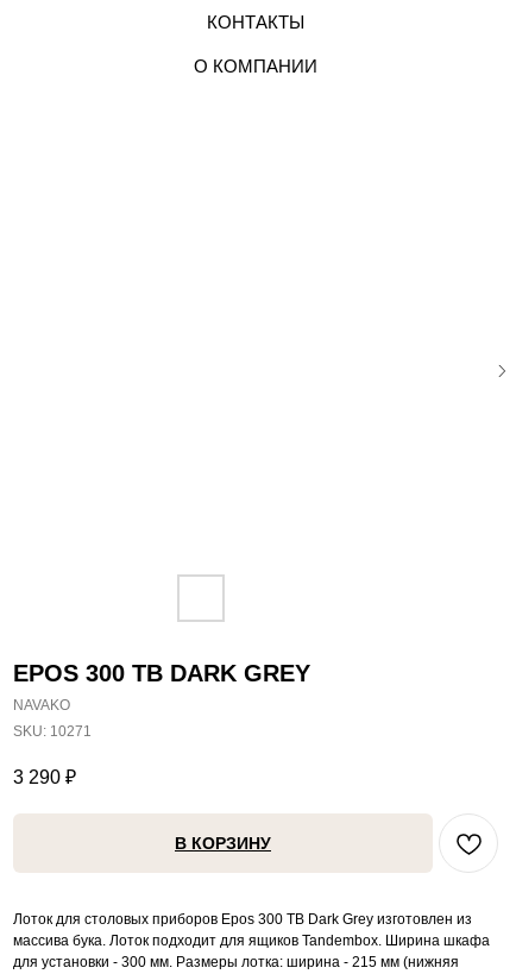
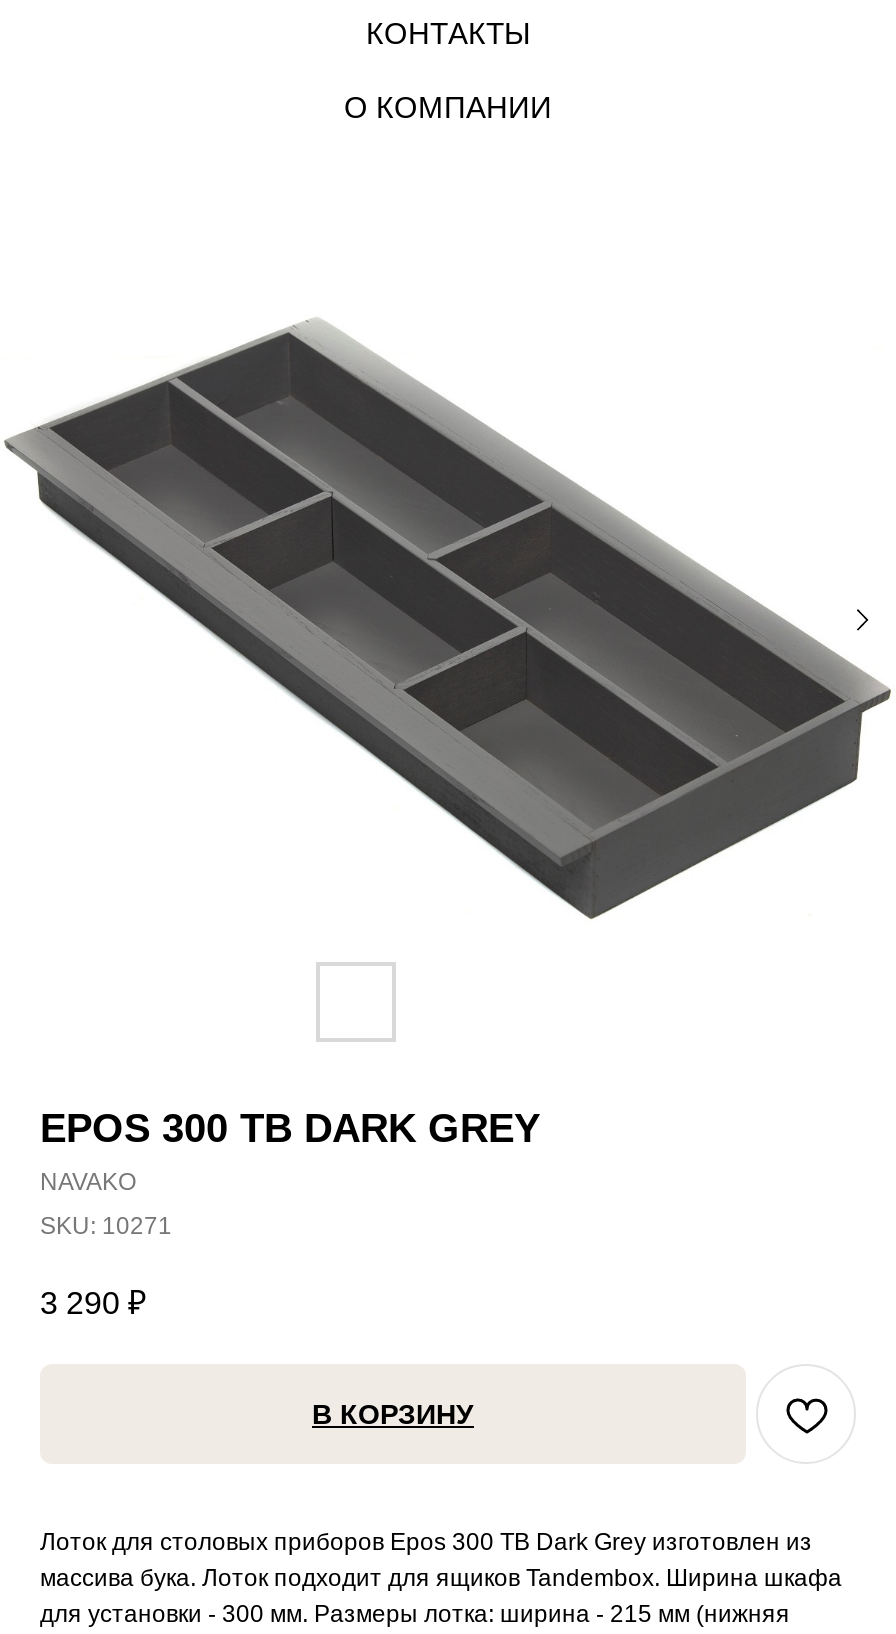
none -> [6,318,890,920] [image]

